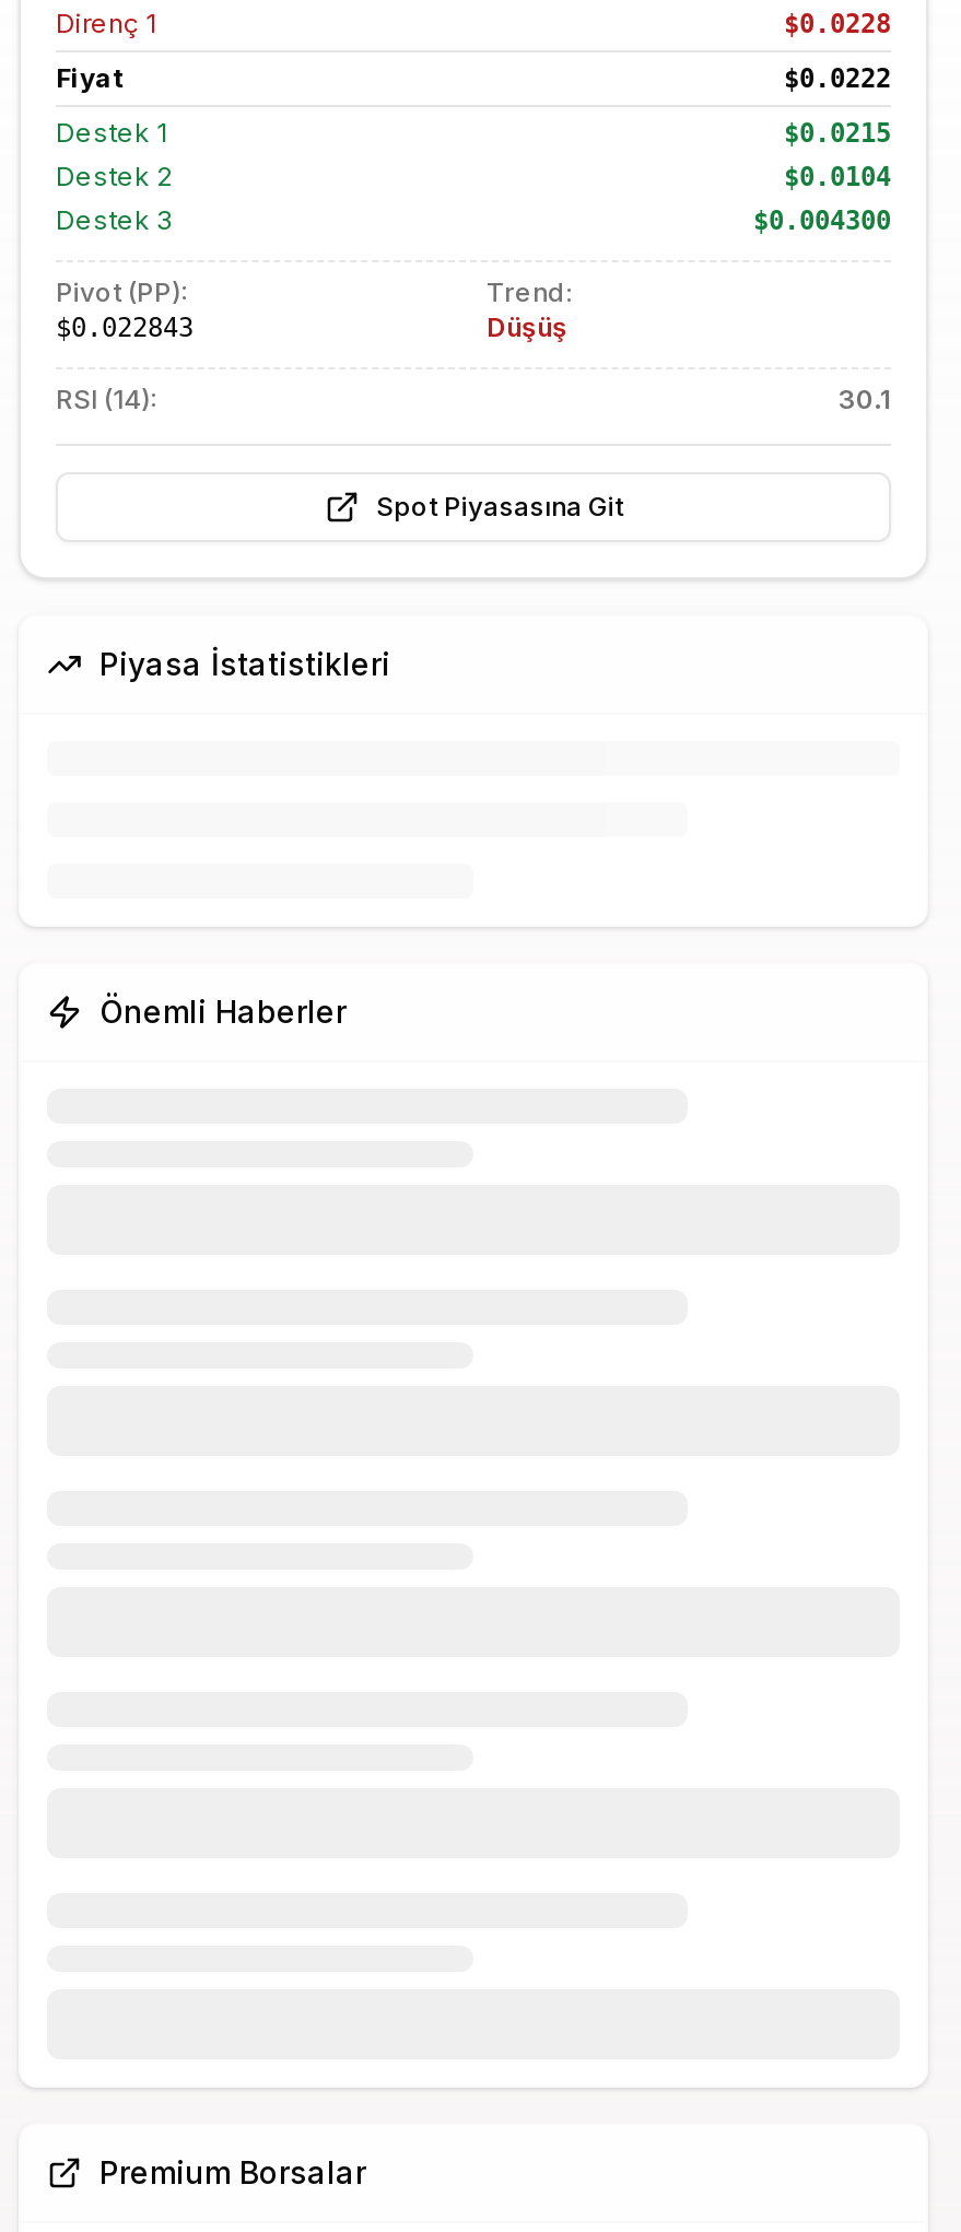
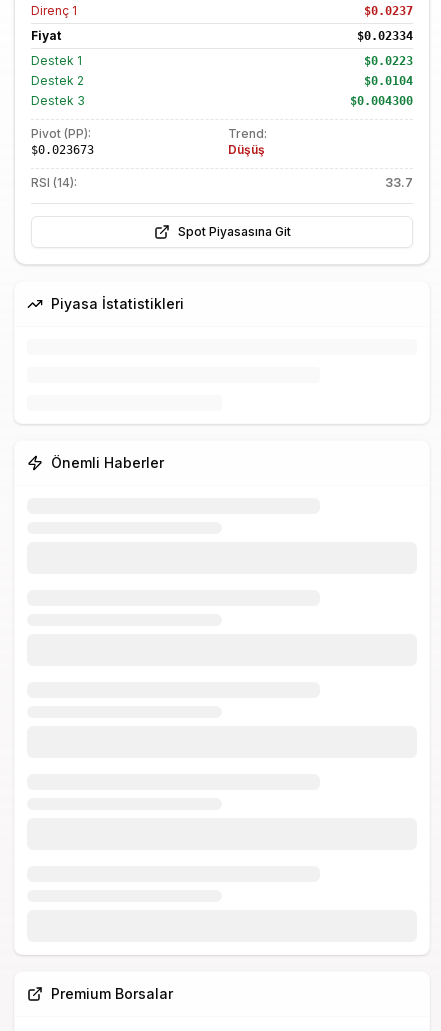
[784,9,891,39] $0.0228 -> [364,4,413,18] $0.0237
[784,63,891,94] $0.0222 -> [357,29,413,43] $0.02334
[784,118,891,149] $0.0215 -> [364,54,413,68] $0.0223
[56,313,194,343] $0.022843 -> [31,143,94,157] $0.023673
[839,383,891,415] 30.1 -> [385,175,413,190] 33.7

